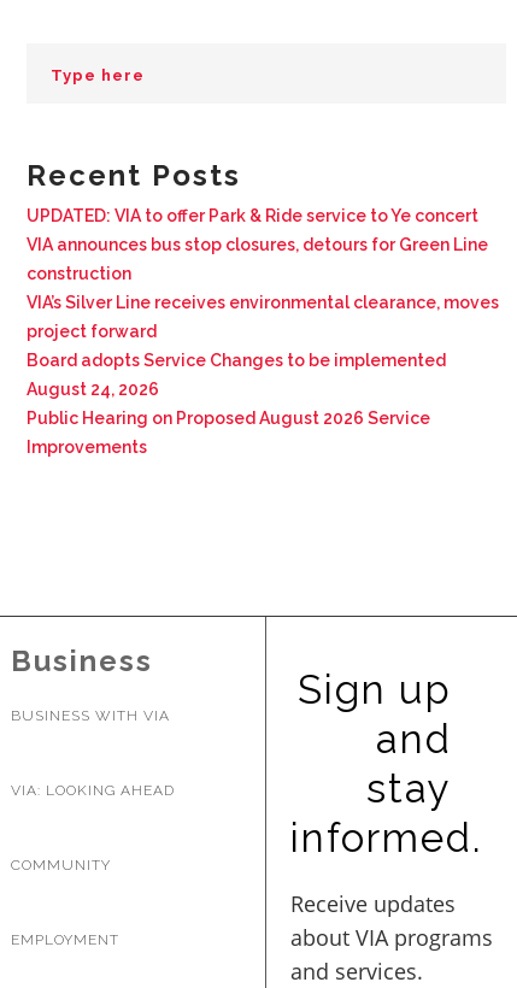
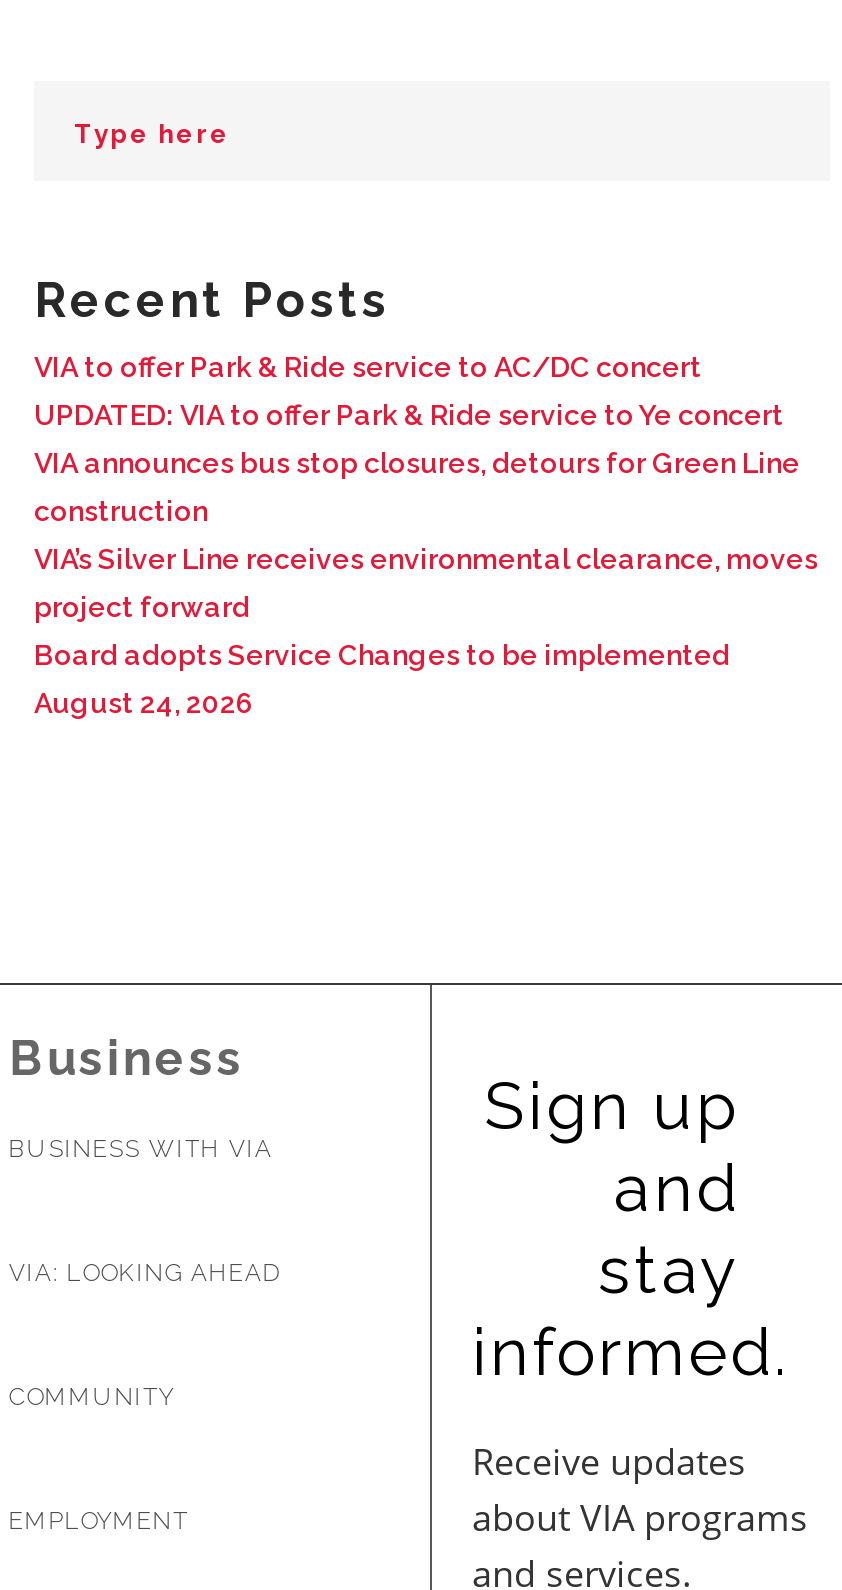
none -> [34,351,702,383] VIA to offer Park & Ride service to AC/DC concert
moved [27,206,499,399] -> [34,399,818,719]: UPDATED: VIA to offer Park & Ride service to Ye concert | VIA announces bus stop closures, detours for Green Line | construction | VIA’s Silver Line receives environmental clearance, moves | project forward | Board adopts Service Changes to be implemented | August 24, 2026
[27,408,430,457] Public Hearing on Proposed August 2026 Service | Improvements -> none

